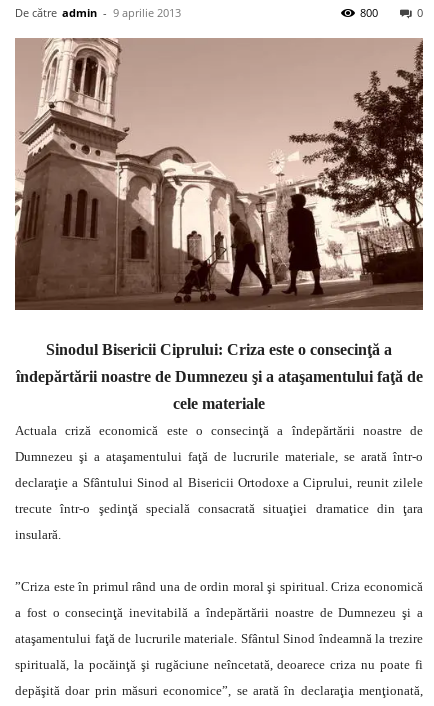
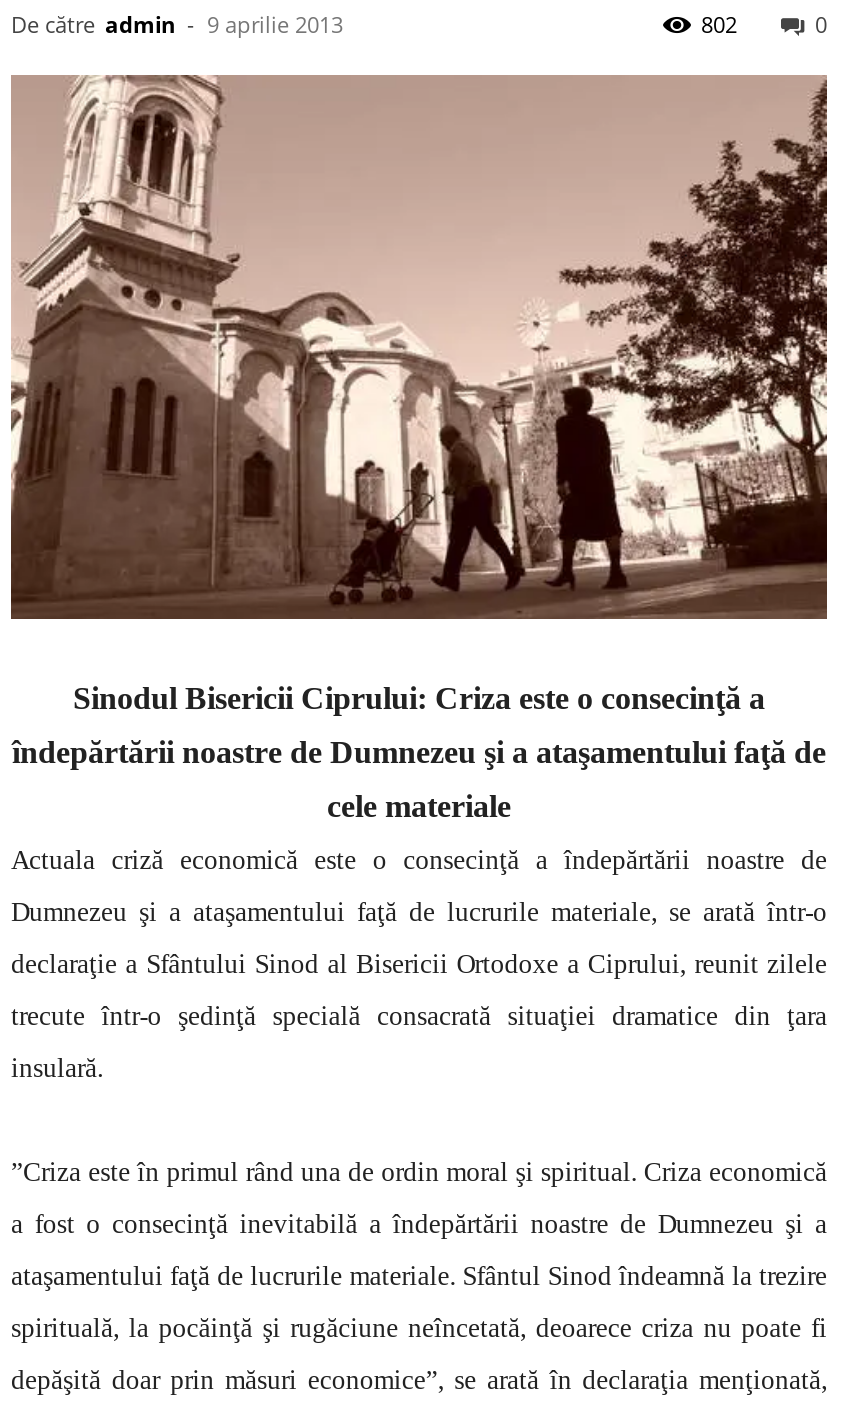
[360,5,378,20] 800 -> [701,9,737,39] 802

